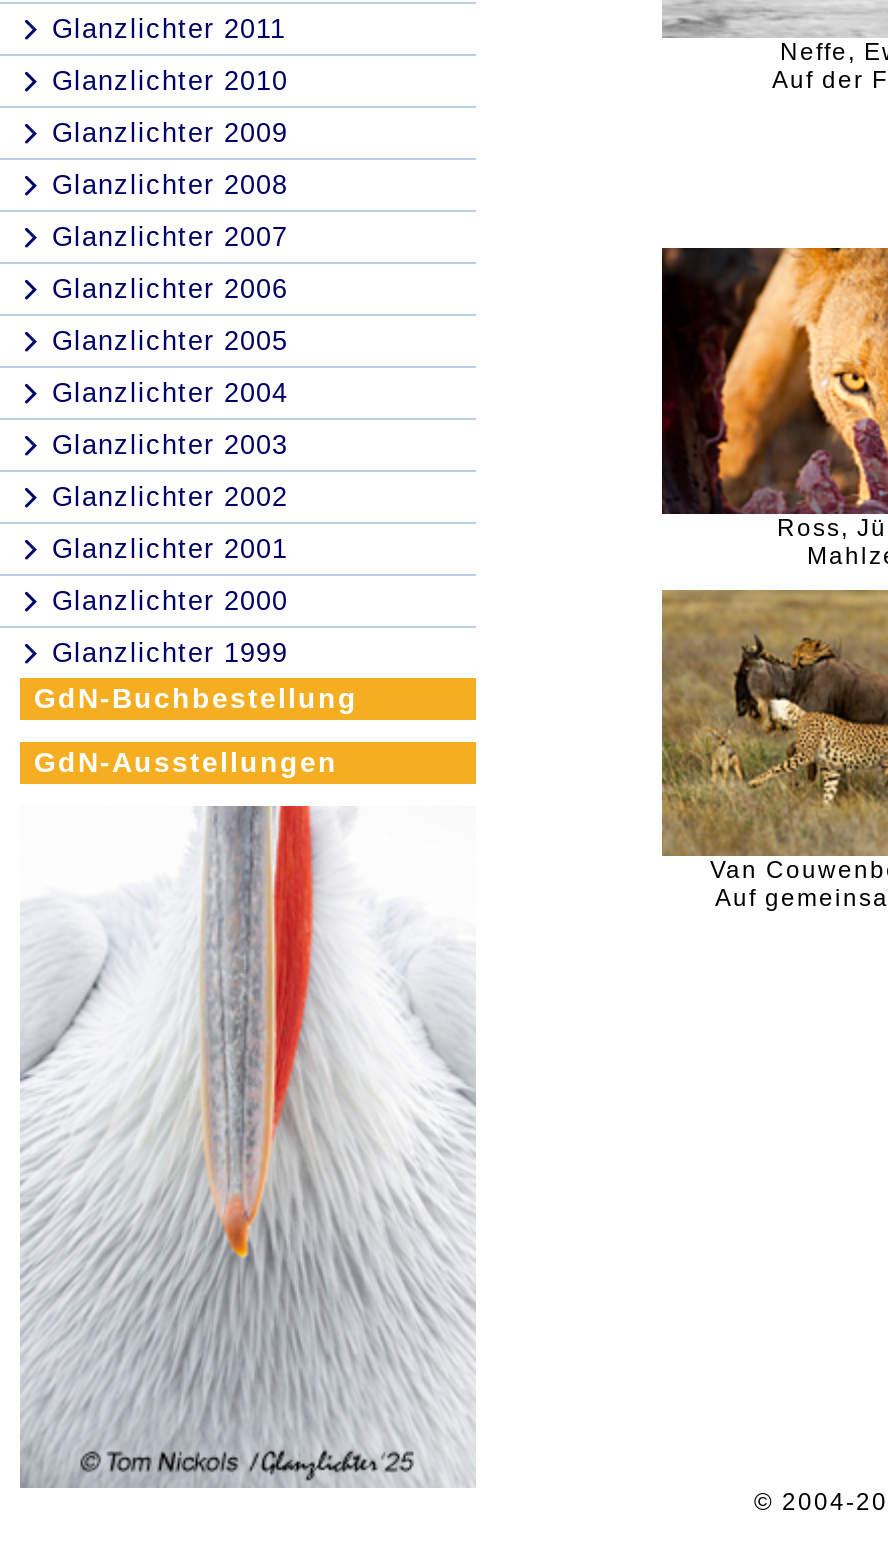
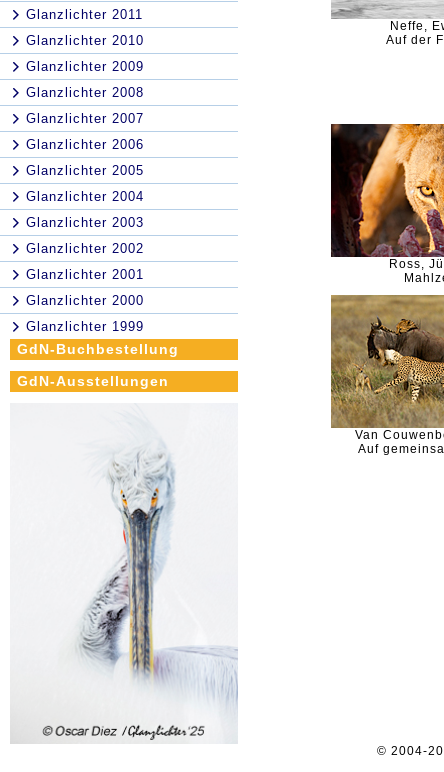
[20,804,476,1488] [image] -> [11,403,238,743] [image]

